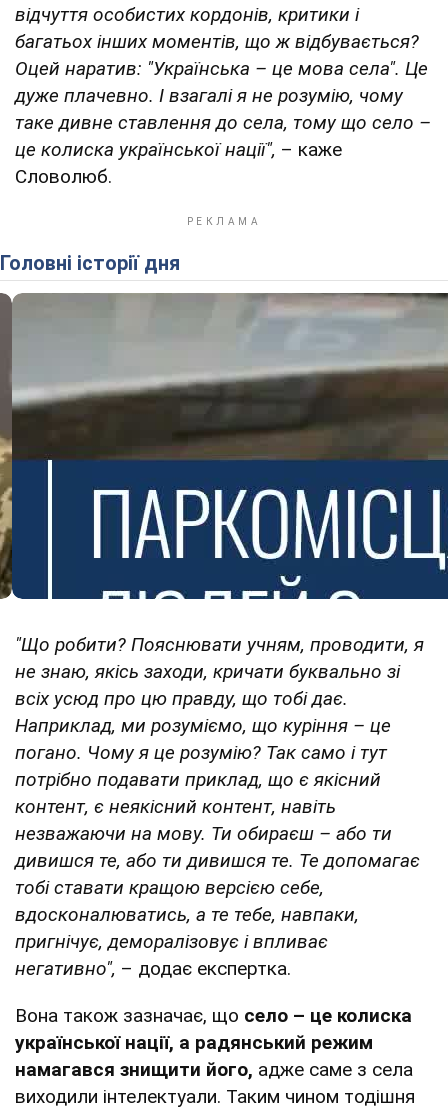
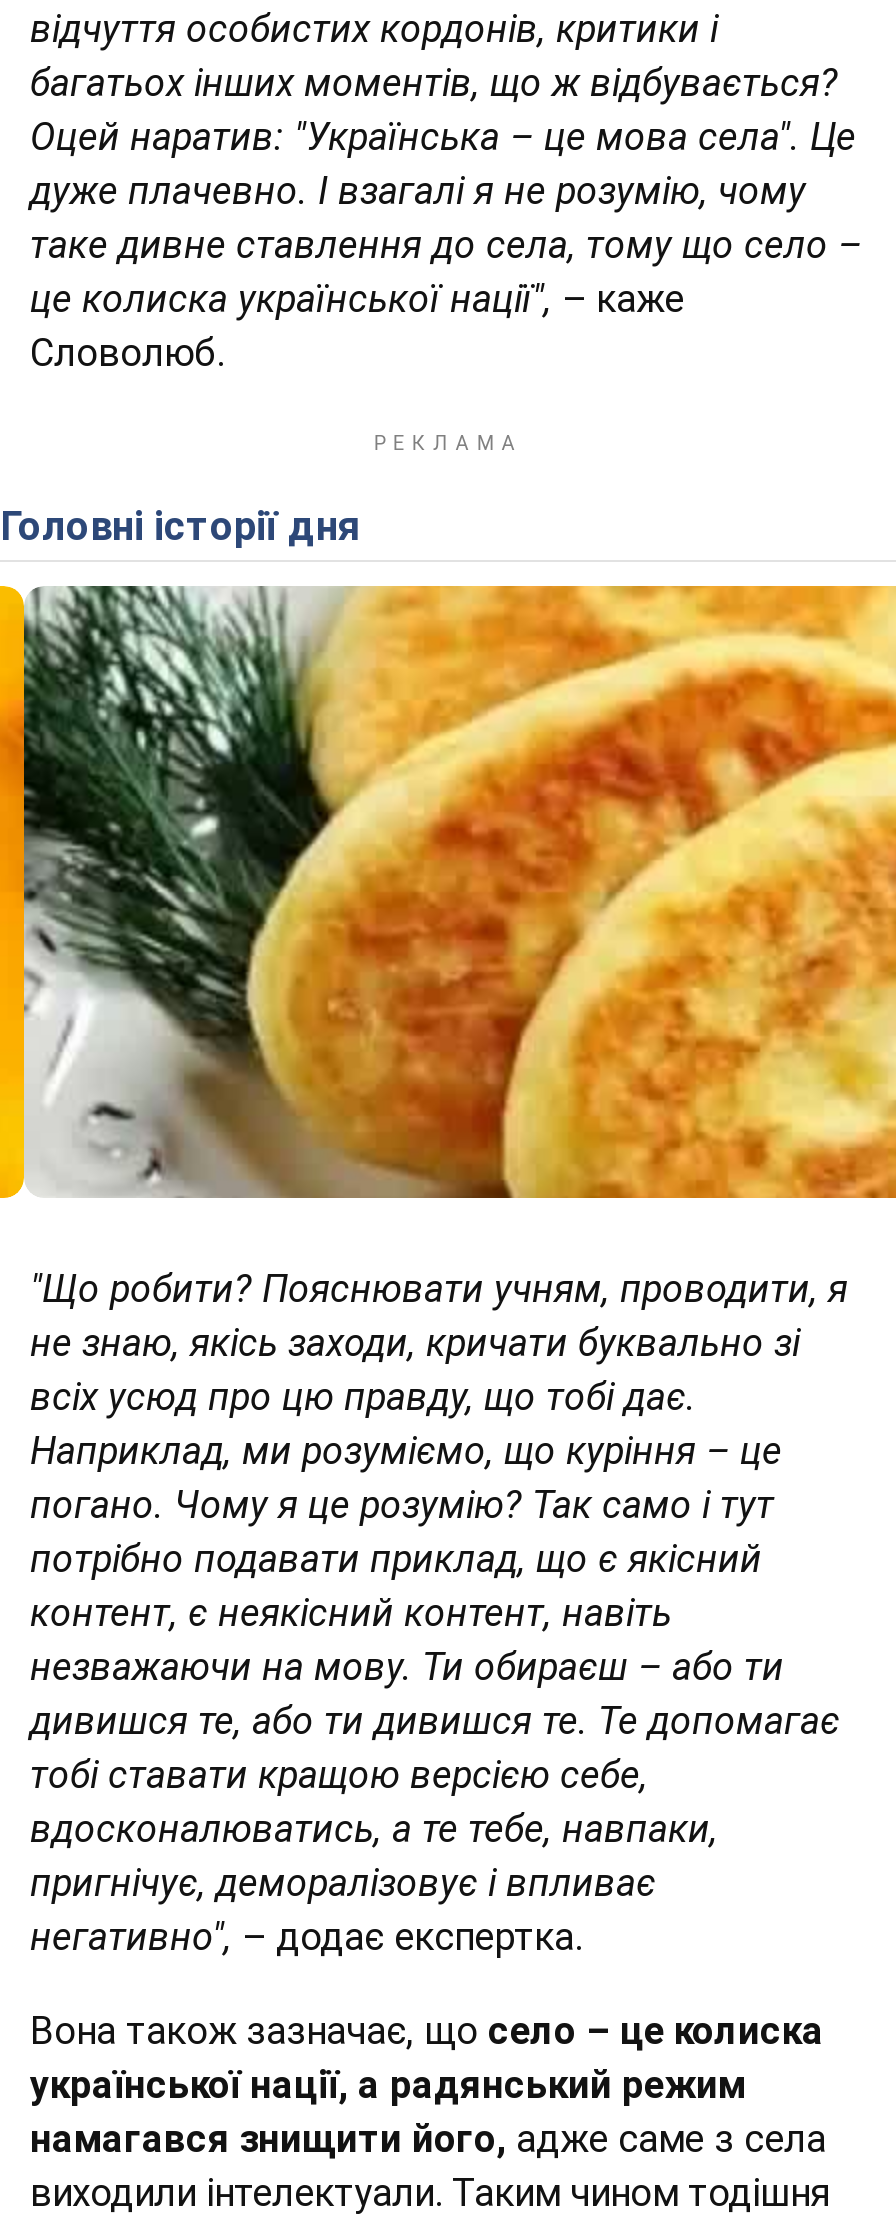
[3,292,445,600] [image] -> [6,584,890,1200] [image]

